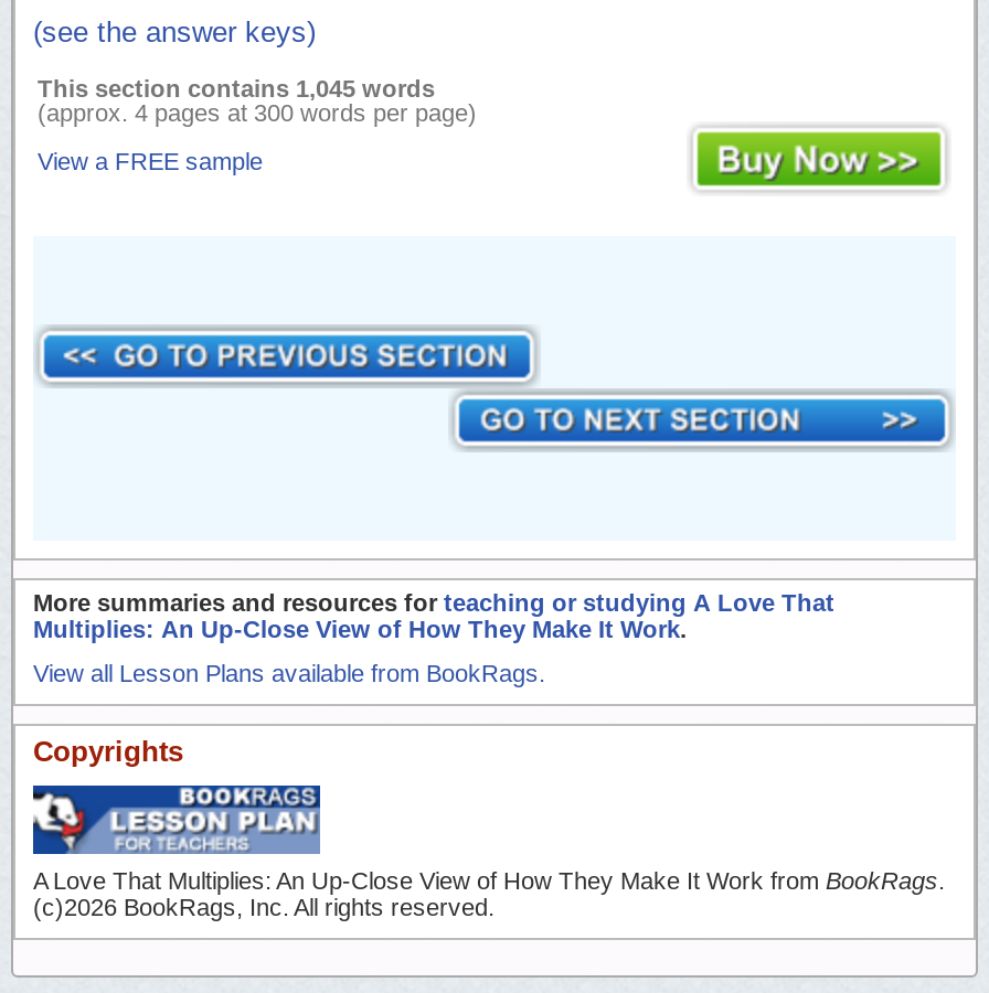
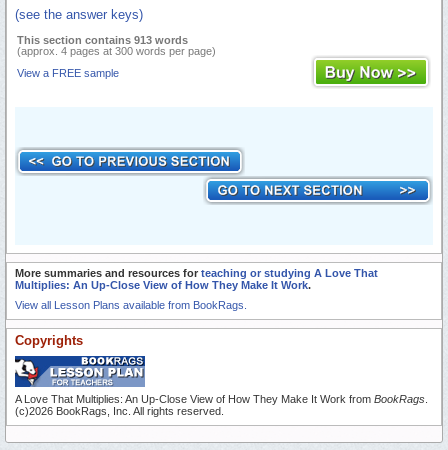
[38,76,435,103] This section contains 1,045 words -> [17,34,188,46] This section contains 913 words

